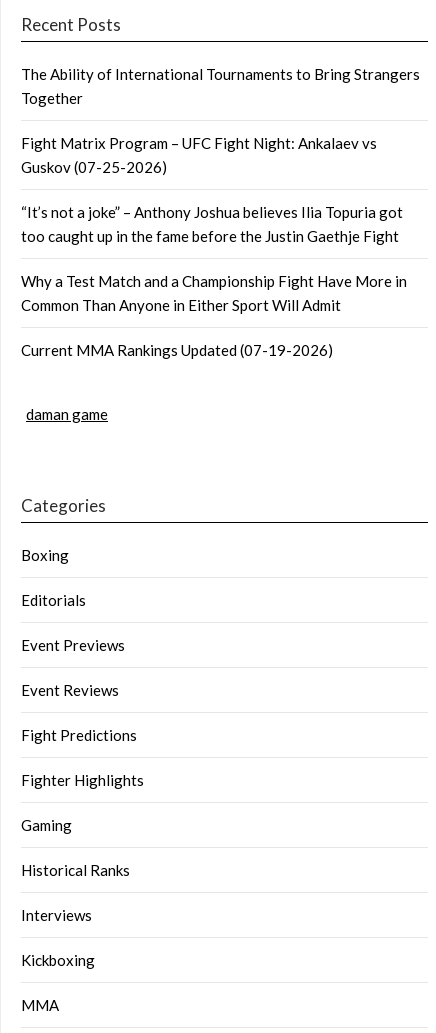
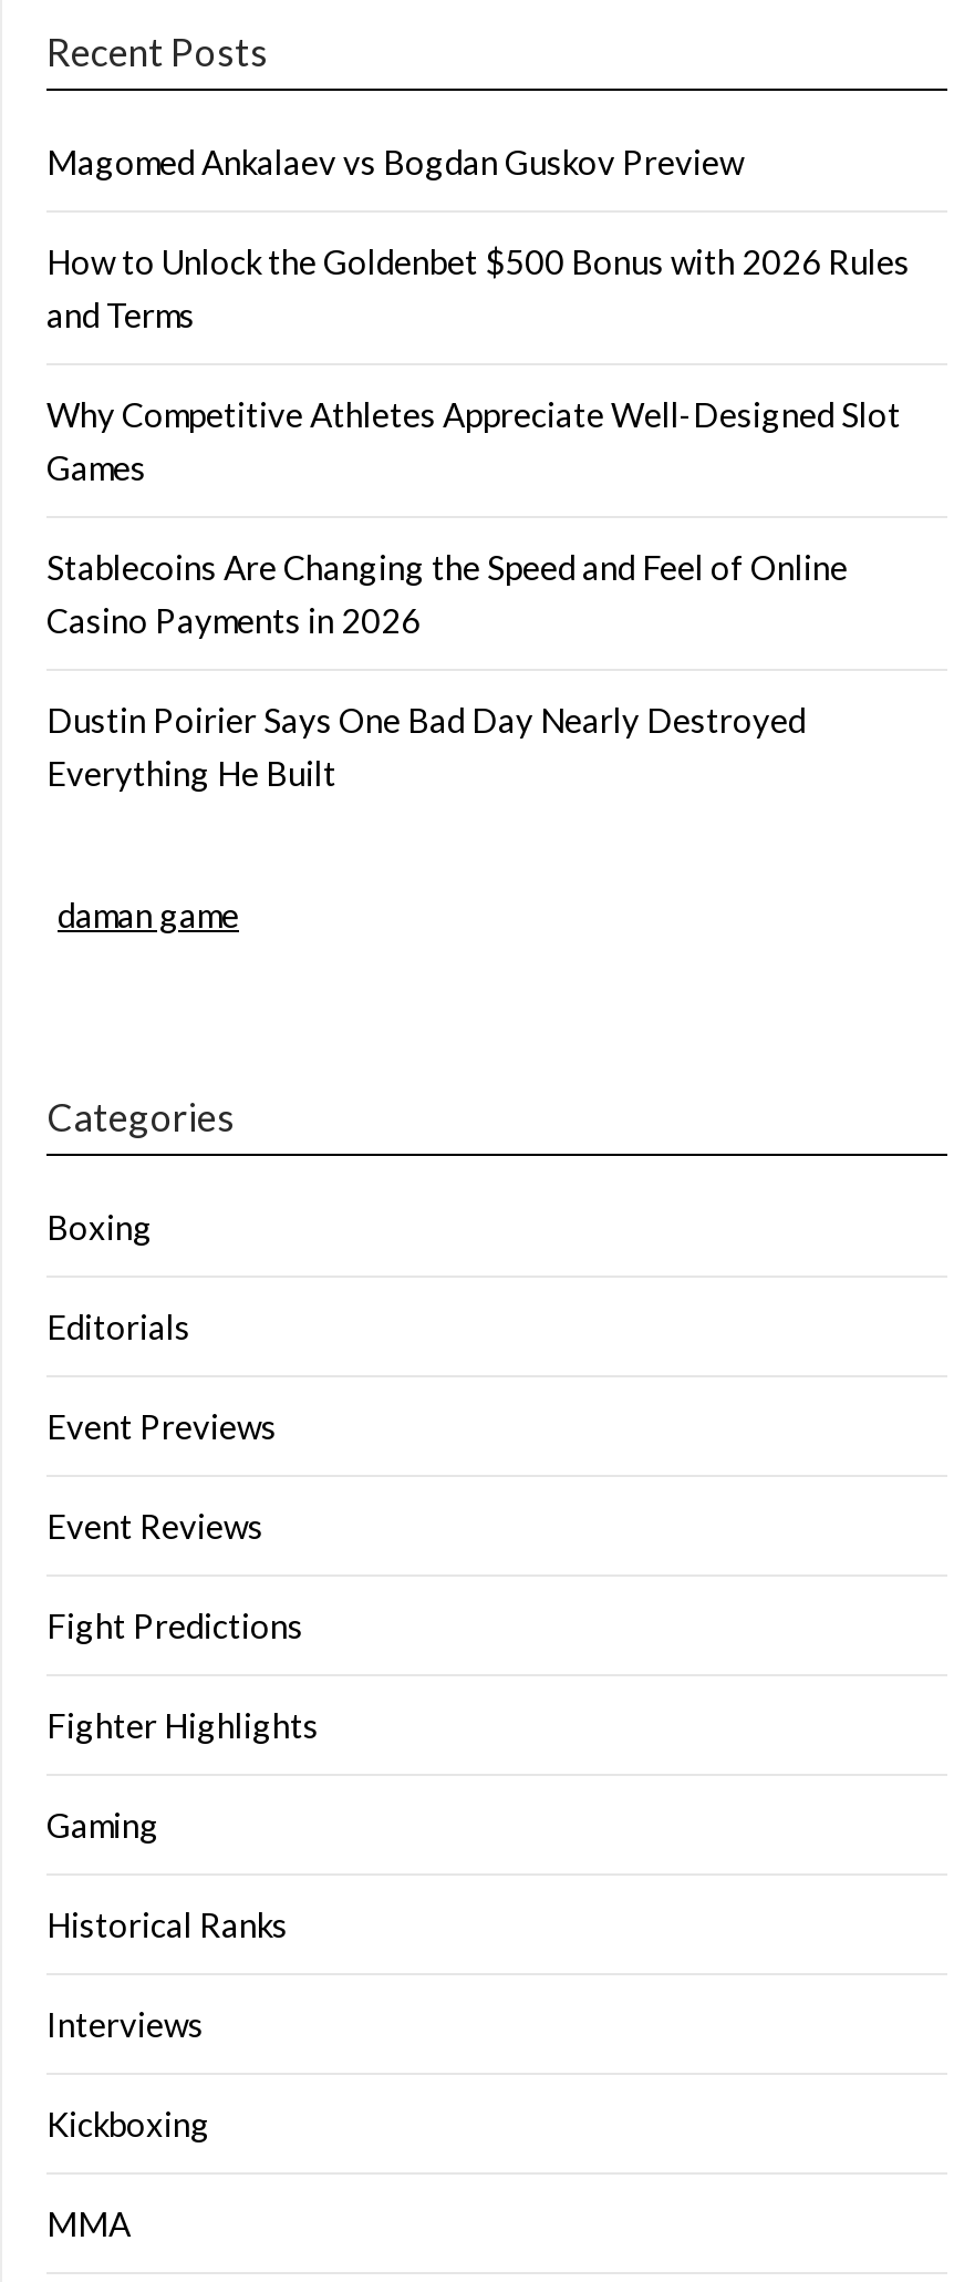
[21,65,420,107] The Ability of International Tournaments to Bring Strangers | Together -> [46,142,744,182] Magomed Ankalaev vs Bogdan Guskov Preview
[21,134,377,176] Fight Matrix Program – UFC Fight Night: Ankalaev vs | Guskov (07-25-2026) -> [46,242,910,335] How to Unlock the Goldenbet $500 Bonus with 2026 Rules | and Terms
[21,203,403,245] “It’s not a joke” – Anthony Joshua believes Ilia Topuria got | too caught up in the fame before the Justin Gaethje Fight -> [46,395,901,488] Why Competitive Athletes Appreciate Well-Designed Slot | Games
[21,272,407,314] Why a Test Match and a Championship Fight Have More in | Common Than Anyone in Either Sport Will Admit -> [46,548,848,641] Stablecoins Are Changing the Speed and Feel of Online | Casino Payments in 2026
[21,341,333,359] Current MMA Rankings Updated (07-19-2026) -> [46,700,806,793] Dustin Poirier Says One Bad Day Nearly Destroyed | Everything He Built

